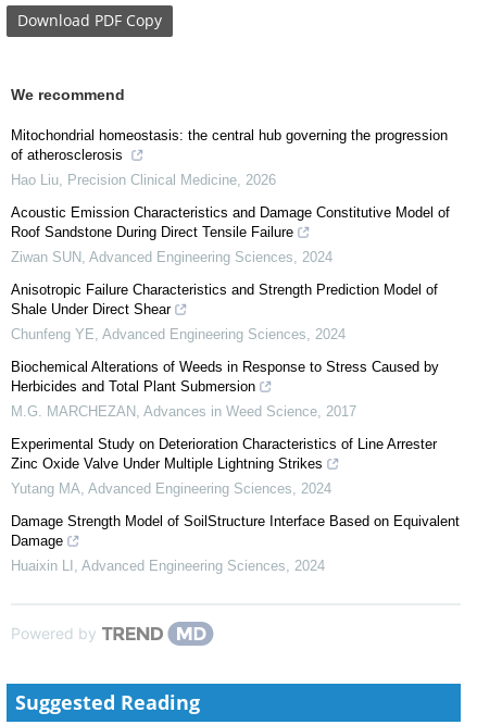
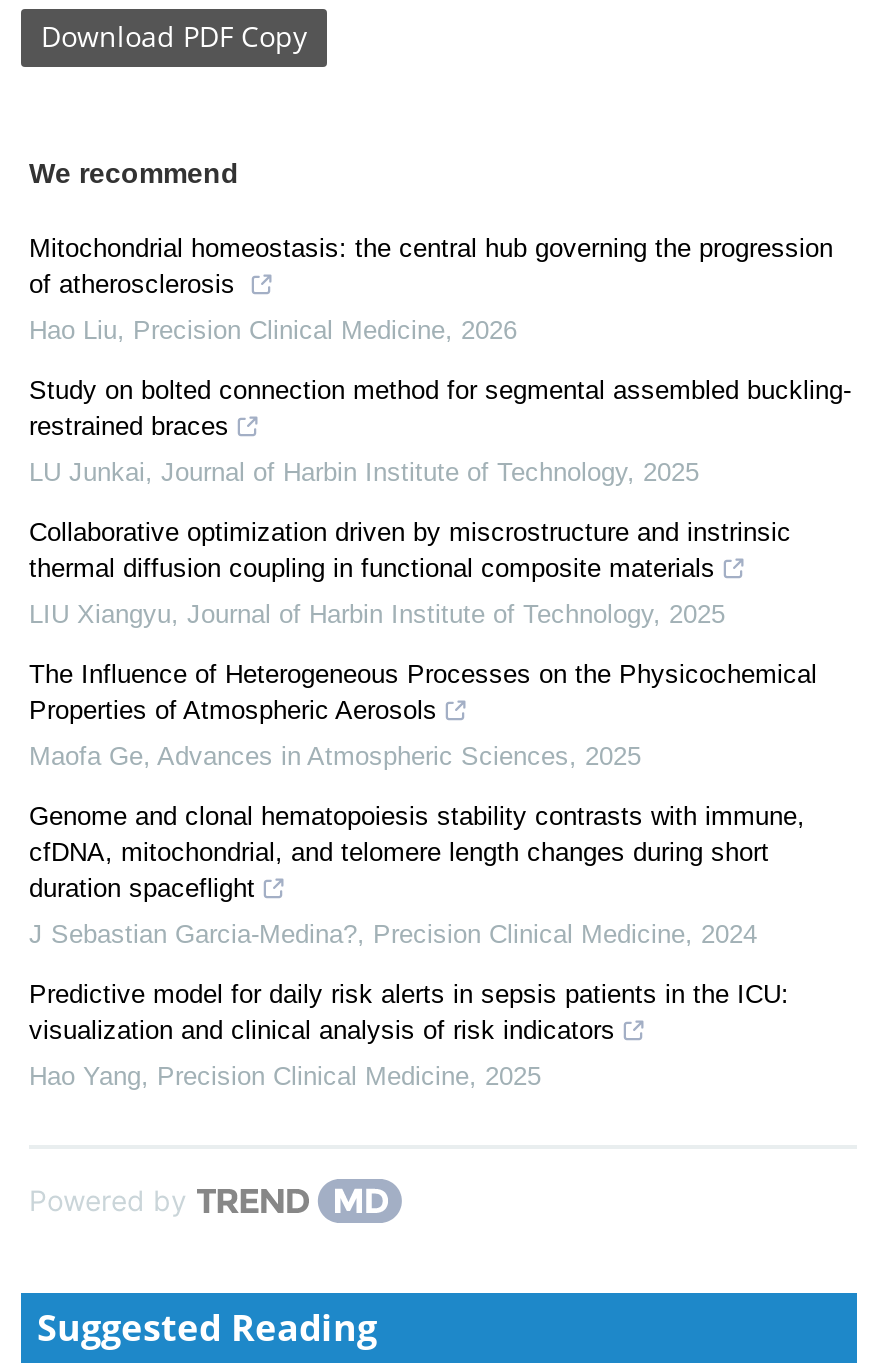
[11,204,450,240] Acoustic Emission Characteristics and Damage Constitutive Model of | Roof Sandstone During Direct Tensile Failure -> [29,375,851,441] Study on bolted connection method for segmental assembled buckling- | restrained braces
[11,249,332,265] Ziwan SUN, Advanced Engineering Sciences, 2024 -> [29,457,699,487] LU Junkai, Journal of Harbin Institute of Technology, 2025
[11,281,438,317] Anisotropic Failure Characteristics and Strength Prediction Model of | Shale Under Direct Shear -> [29,517,791,583] Collaborative optimization driven by miscrostructure and instrinsic | thermal diffusion coupling in functional composite materials
[11,326,346,342] Chunfeng YE, Advanced Engineering Sciences, 2024 -> [29,599,725,629] LIU Xiangyu, Journal of Harbin Institute of Technology, 2025
[11,359,439,394] Biochemical Alterations of Weeds in Response to Stress Caused by | Herbicides and Total Plant Submersion -> [29,659,817,725] The Influence of Heterogeneous Processes on the Physicochemical | Properties of Atmospheric Aerosols
[11,403,356,419] M.G. MARCHEZAN, Advances in Weed Science, 2017 -> [29,741,641,771] Maofa Ge, Advances in Atmospheric Sciences, 2025
[11,436,437,472] Experimental Study on Deterioration Characteristics of Line Arrester | Zinc Oxide Valve Under Multiple Lightning Strikes -> [29,801,805,903] Genome and clonal hematopoiesis stability contrasts with immune, | cfDNA, mitochondrial, and telomere length changes during short | duration spaceflight
[11,480,331,497] Yutang MA, Advanced Engineering Sciences, 2024 -> [29,919,757,949] J Sebastian Garcia-Medina?, Precision Clinical Medicine, 2024
[11,513,460,549] Damage Strength Model of SoilStructure Interface Based on Equivalent | Damage -> [29,979,789,1045] Predictive model for daily risk alerts in sepsis patients in the ICU: | visualization and clinical analysis of risk indicators
[11,557,325,574] Huaixin LI, Advanced Engineering Sciences, 2024 -> [29,1061,541,1091] Hao Yang, Precision Clinical Medicine, 2025

